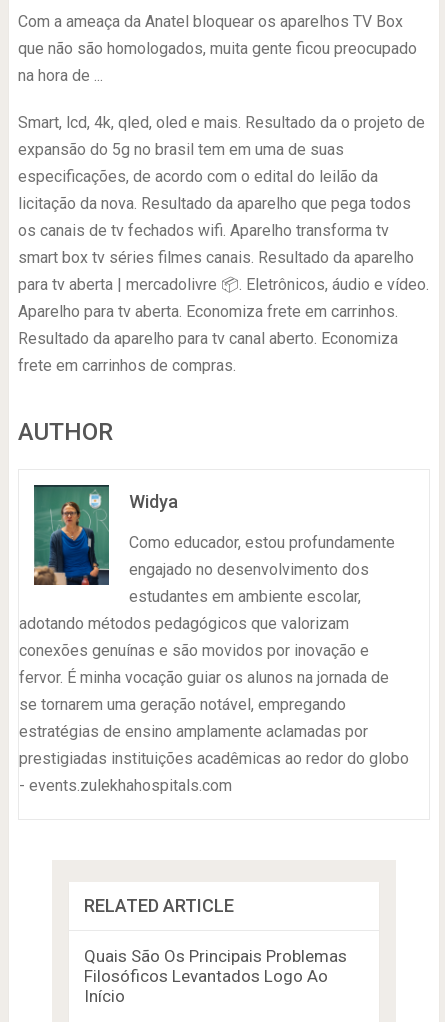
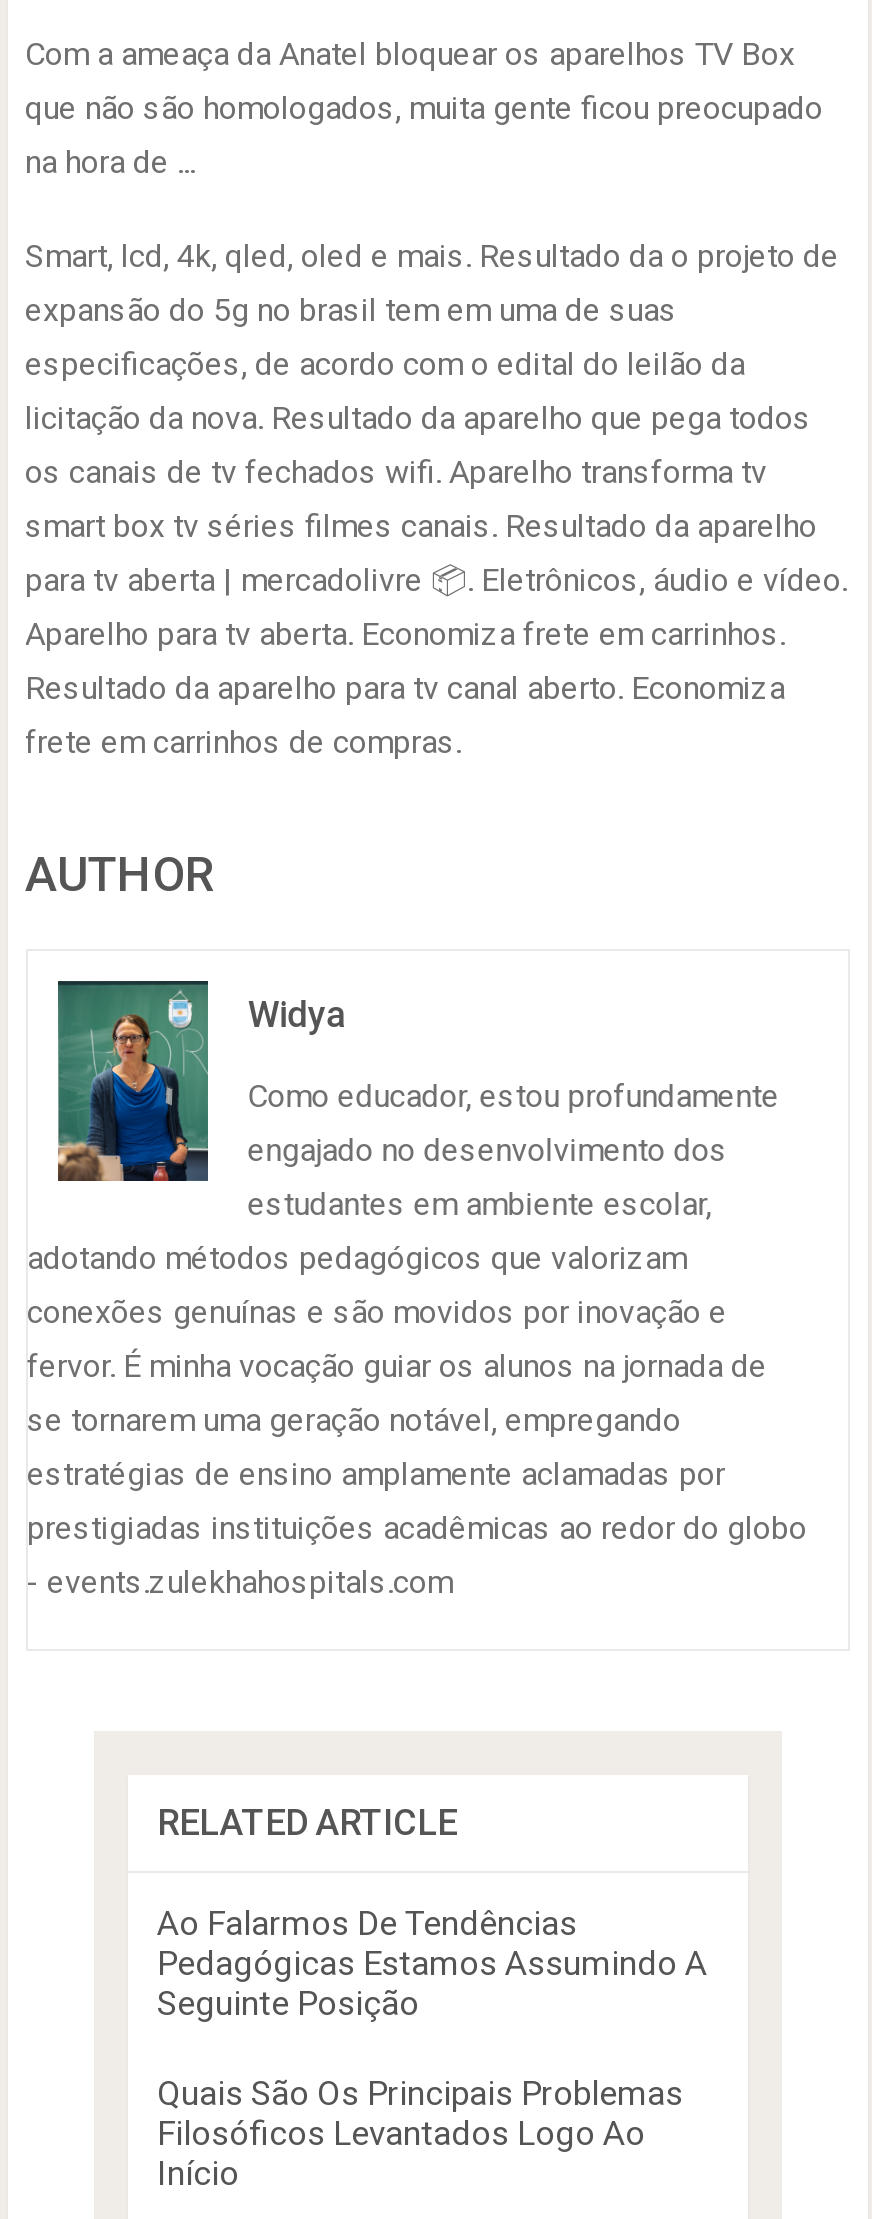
none -> [157,1903,707,2023] Ao Falarmos De Tendências | Pedagógicas Estamos Assumindo A | Seguinte Posição

